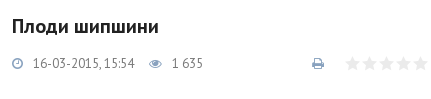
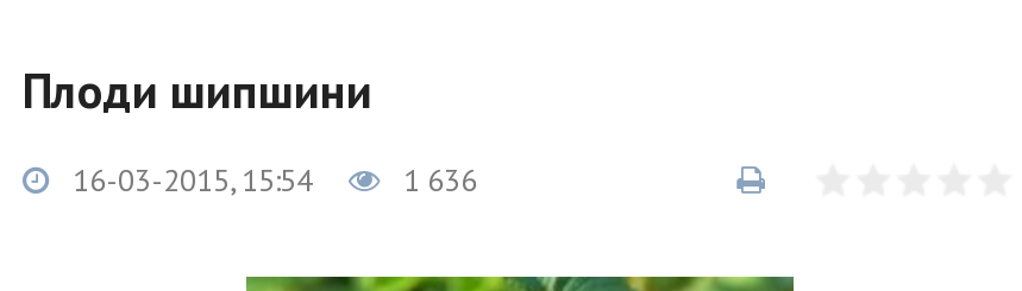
[172,55,203,72] 1 635 -> [403,160,477,201] 1 636

